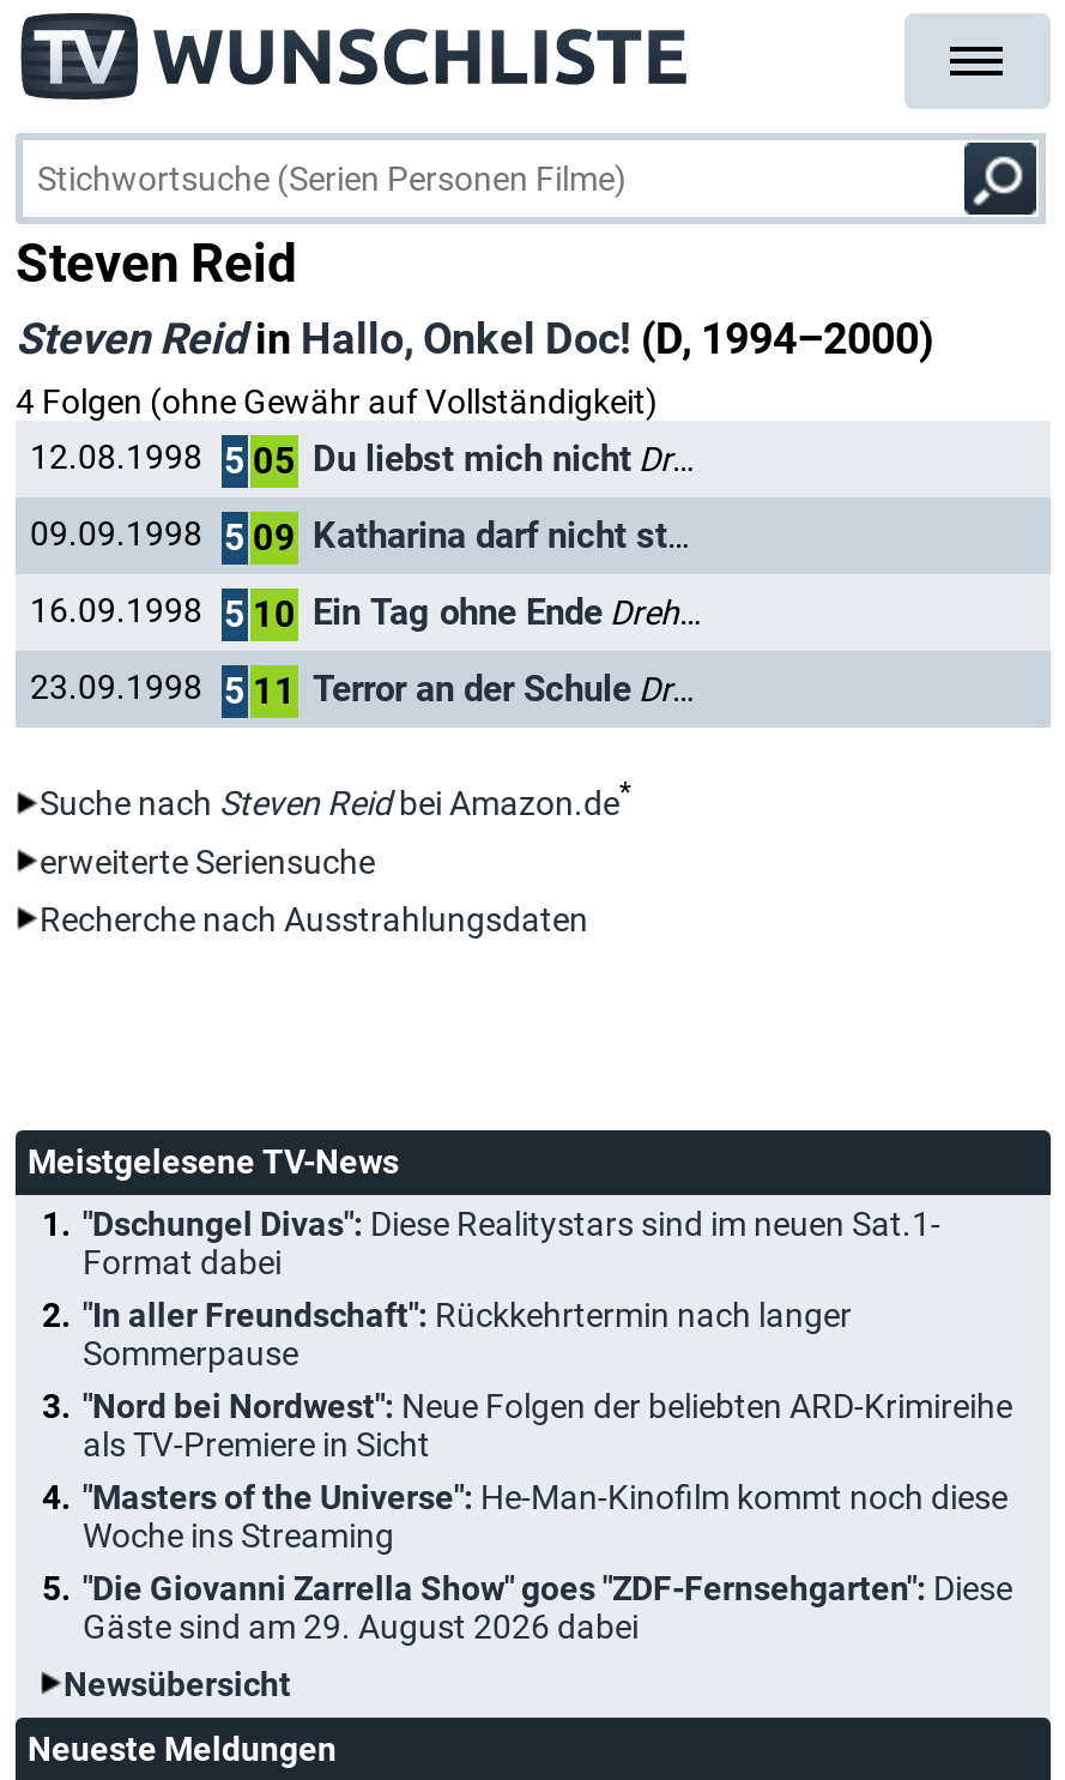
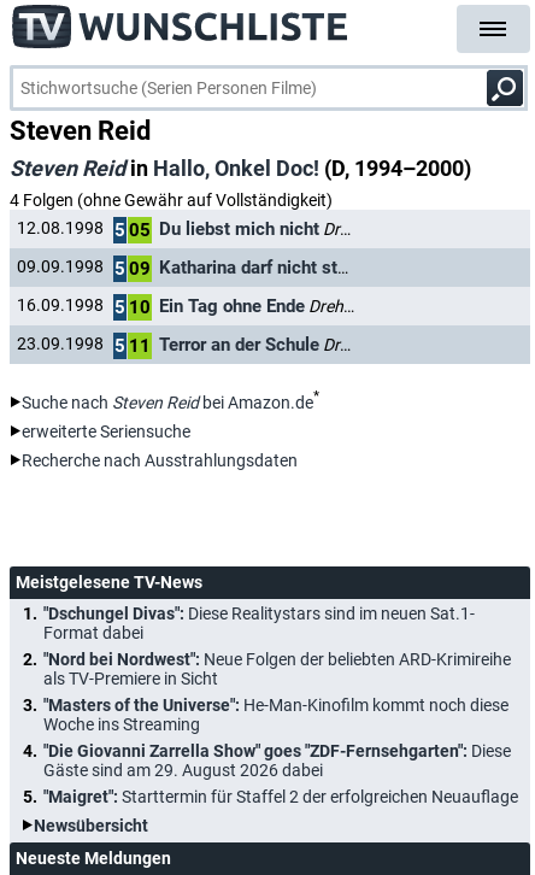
[83,1295,852,1372] "In aller Freundschaft": Rückkehrtermin nach langer | Sommerpause -> none
moved [83,1386,1012,1645] -> [43,649,511,779]: "Nord bei Nordwest": Neue Folgen der beliebten ARD-Krimireihe | als TV-Premiere in Sicht | "Masters of the Universe": He-Man-Kinofilm kommt noch diese | Woche ins Streaming | "Die Giovanni Zarrella Show" goes "ZDF-Fernsehgarten": Diese | Gäste sind am 29. August 2026 dabei
none -> [43,787,518,806] "Maigret": Starttermin für Staffel 2 der erfolgreichen Neuauflage

